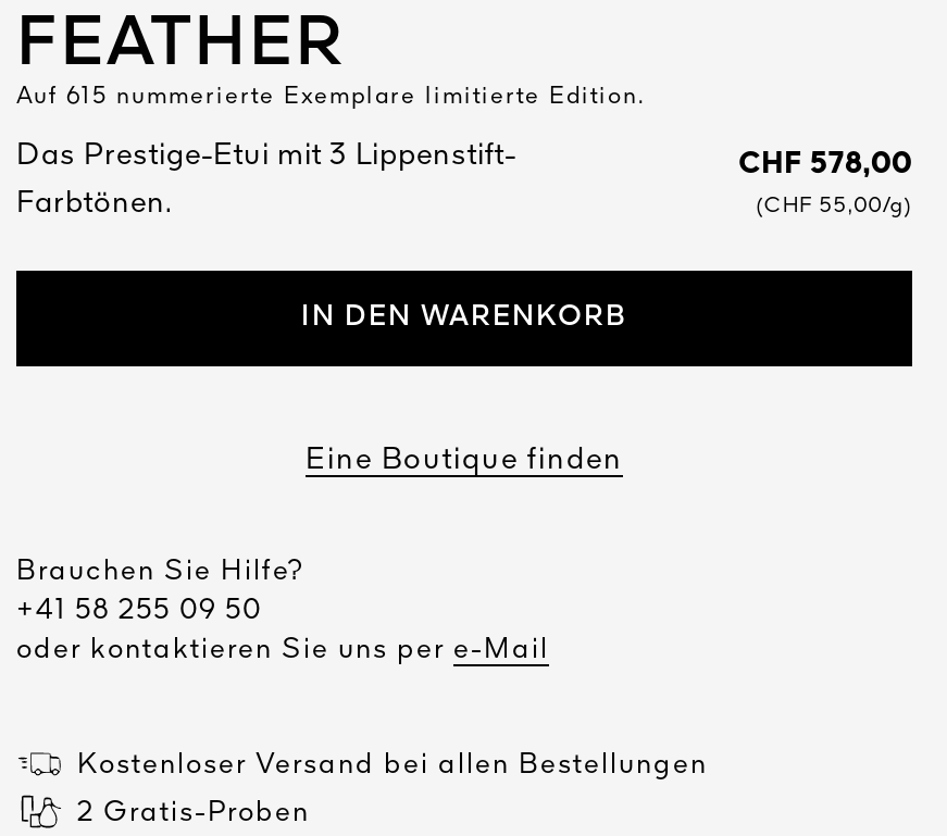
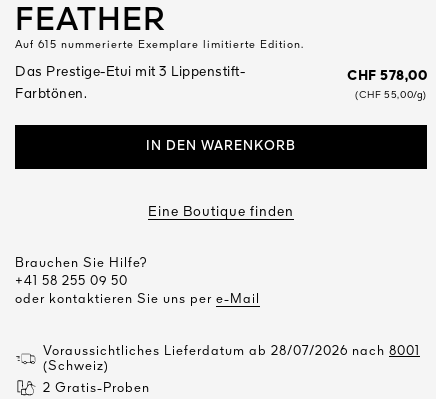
[77,750,708,778] Kostenloser Versand bei allen Bestellungen -> [43,345,420,373] Voraussichtliches Lieferdatum ab 28/07/2026 nach 8001 | (Schweiz)

